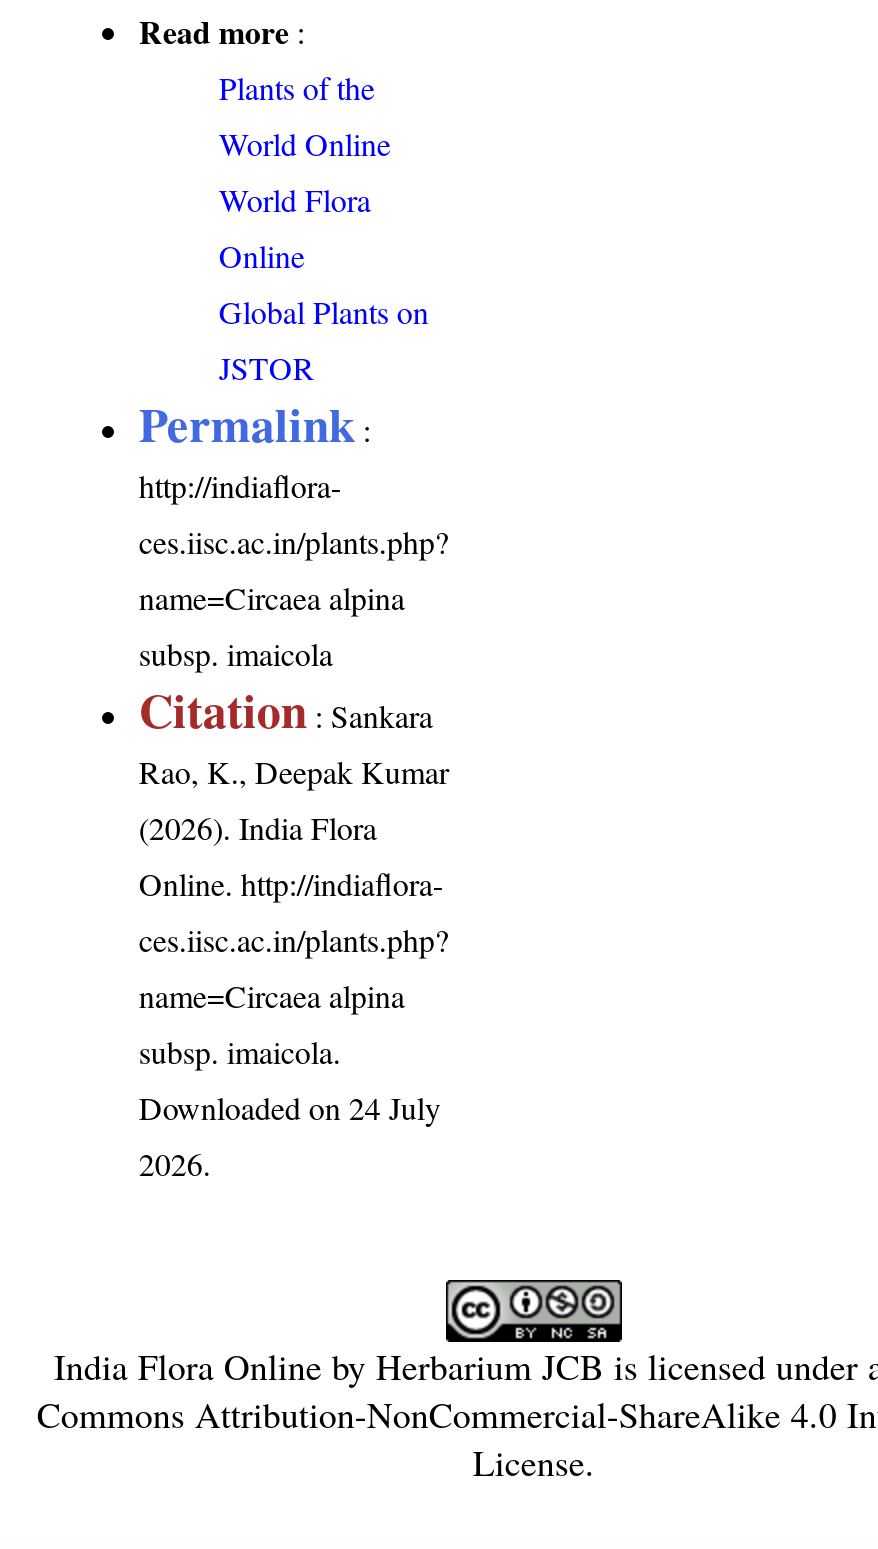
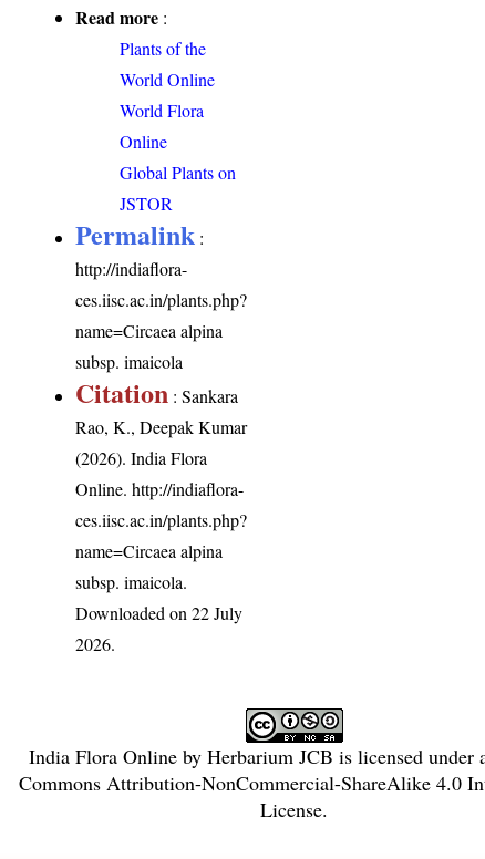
[139,1086,441,1128] Downloaded on 24 July -> [76,601,243,624] Downloaded on 22 July

